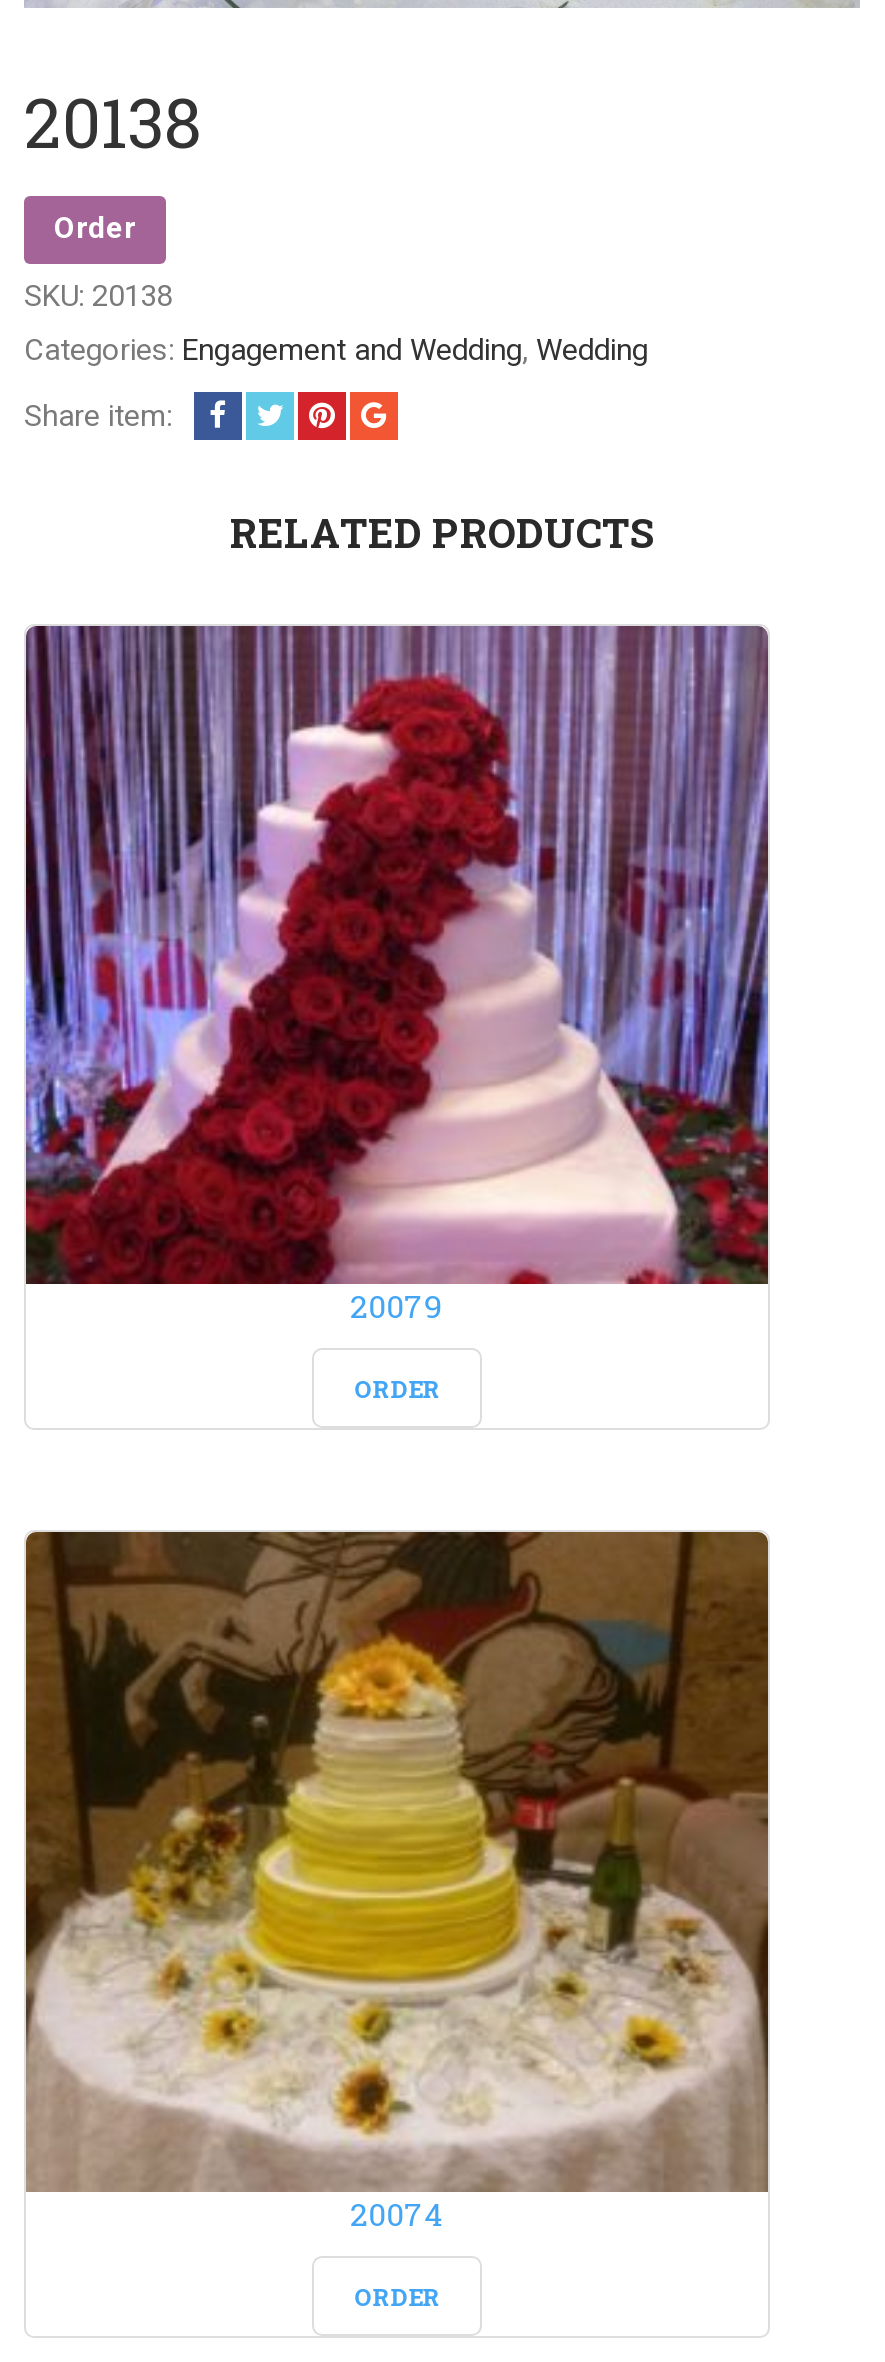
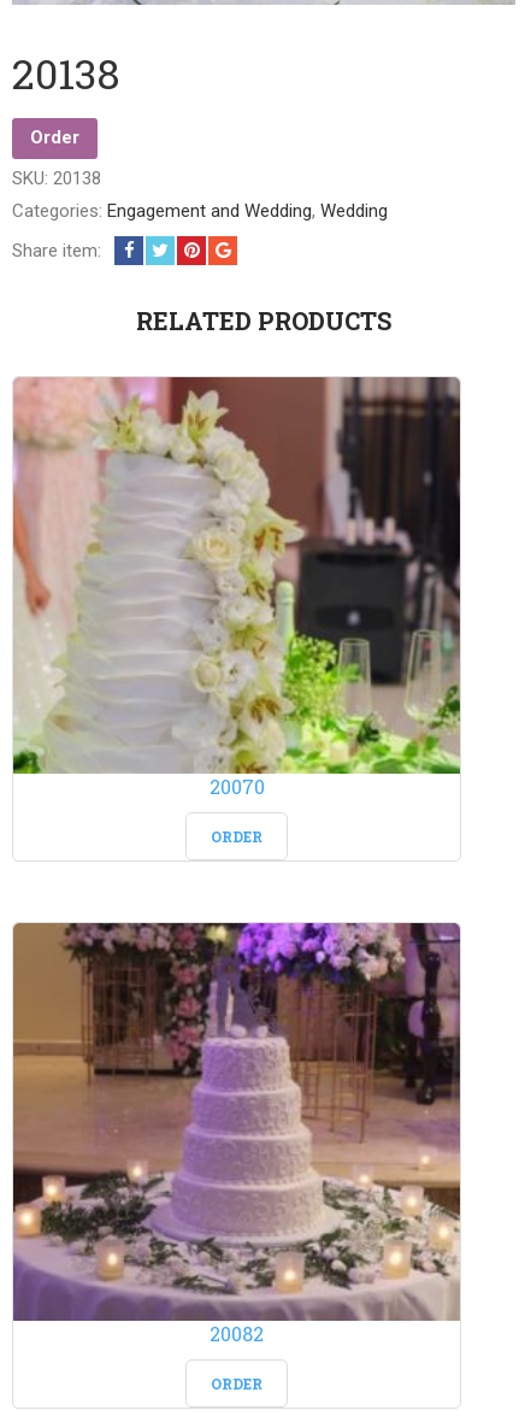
[24,624,770,1327] [image] | 20079 -> [12,376,461,800] [image] | 20070
[24,1530,770,2235] [image] | 20074 -> [12,922,461,1347] [image] | 20082

